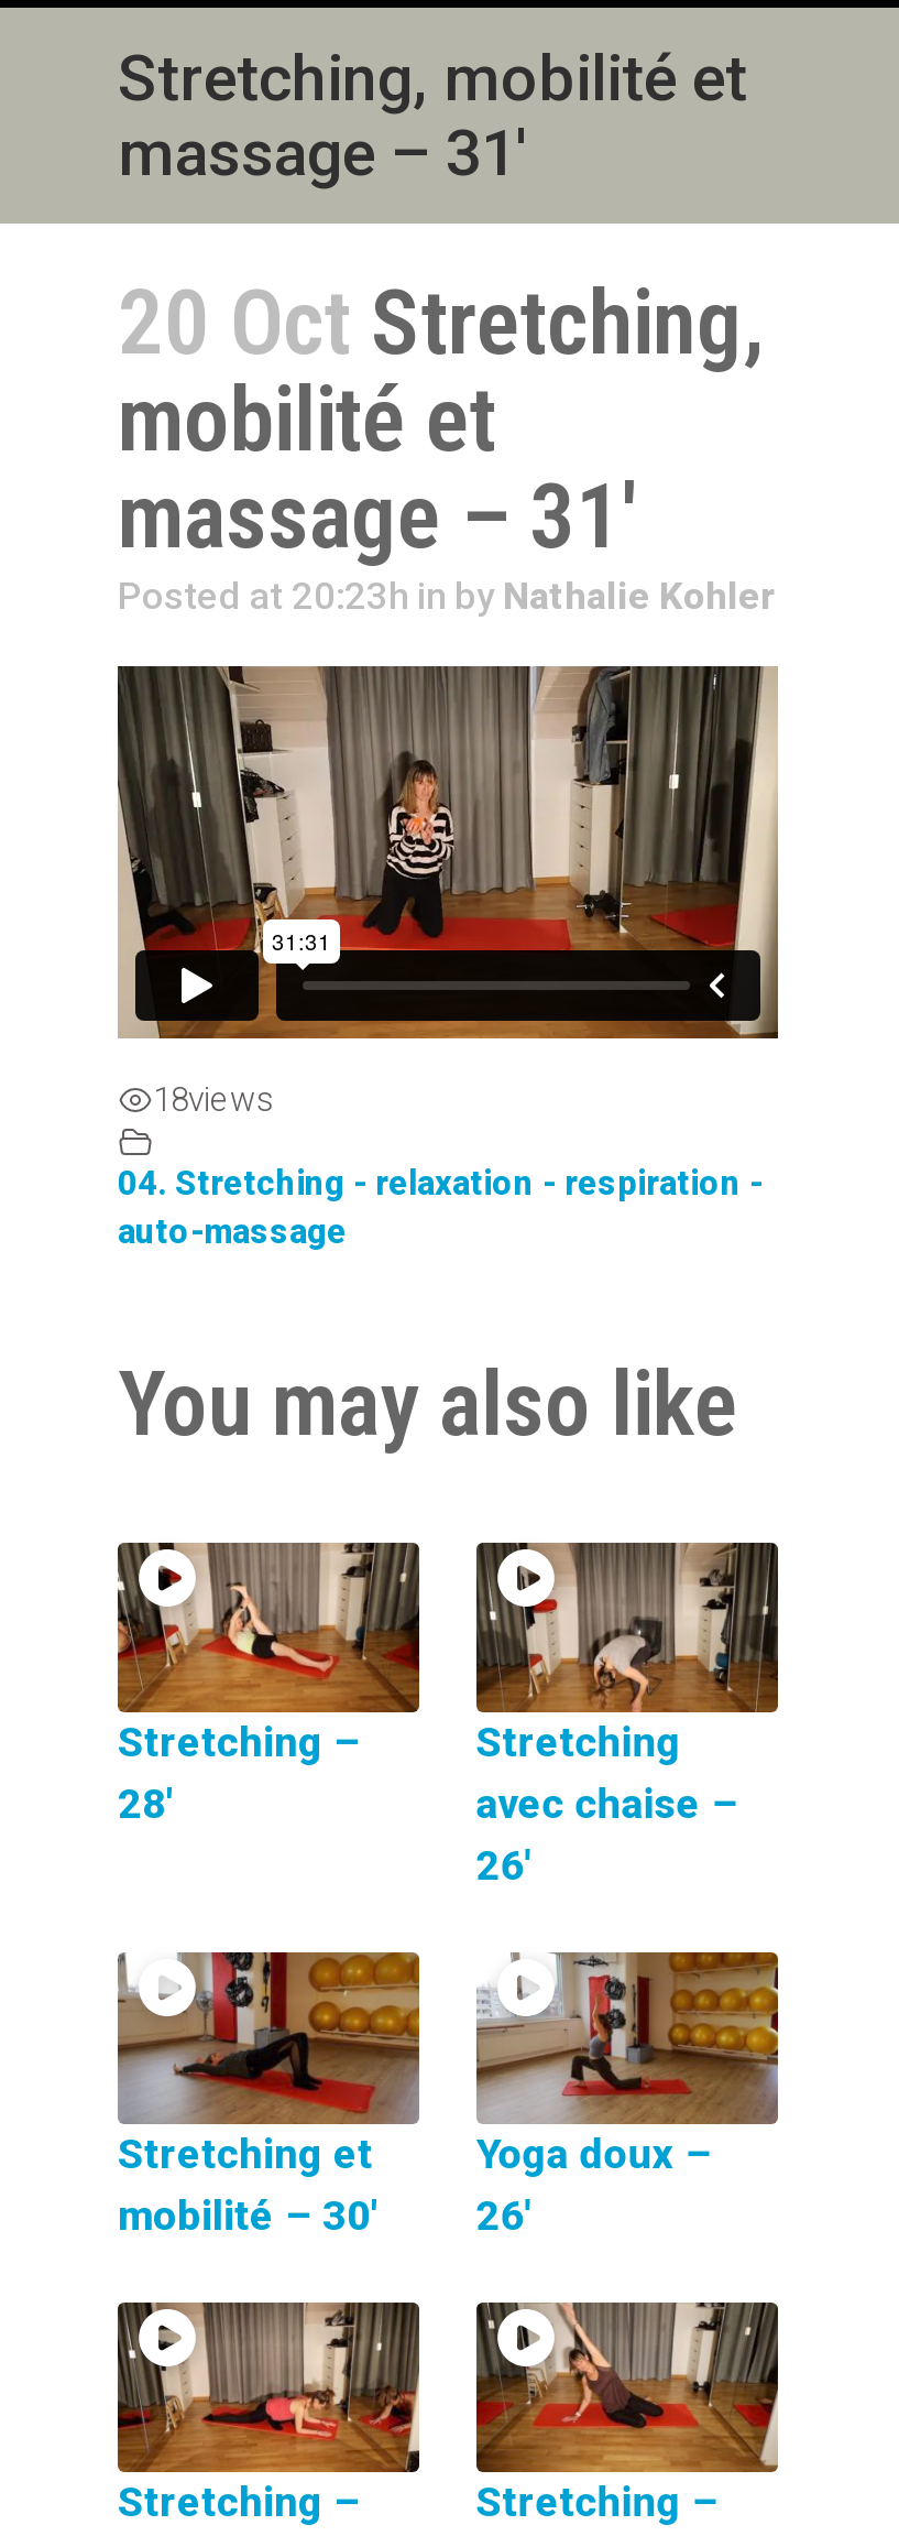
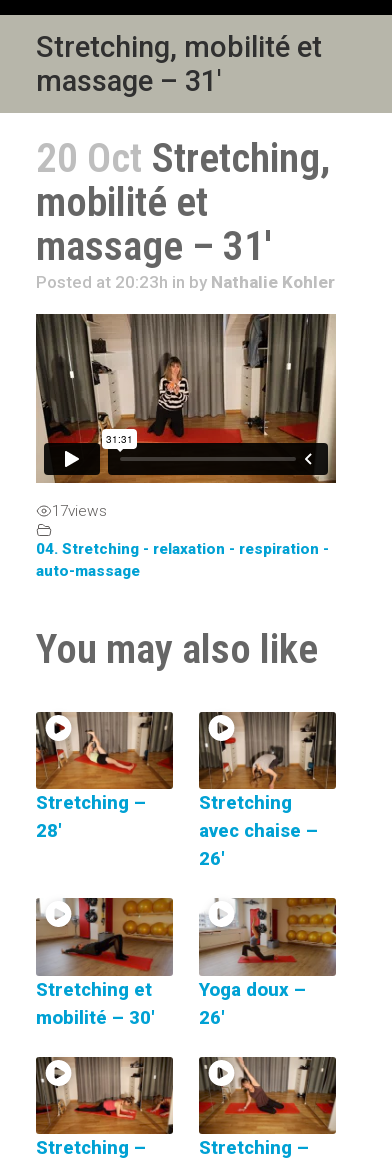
[153,1080,274,1119] 18views -> [52,502,107,520] 17views

